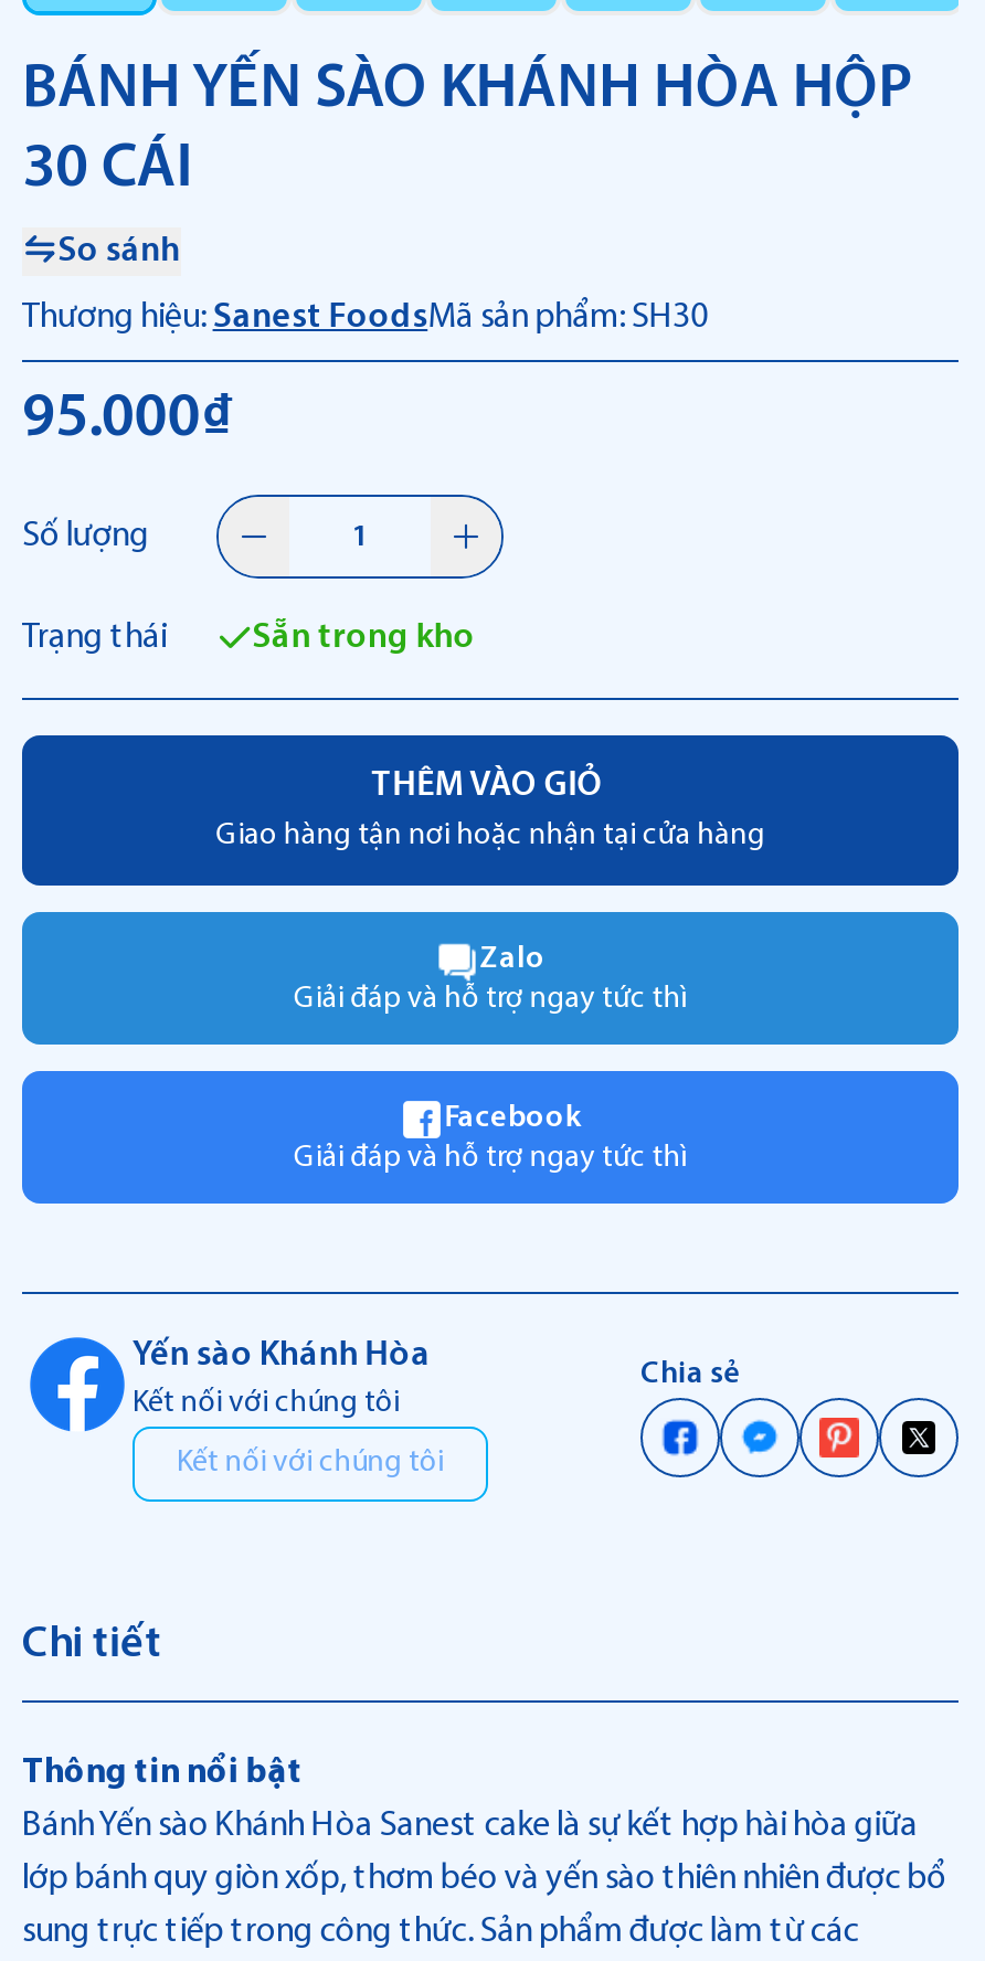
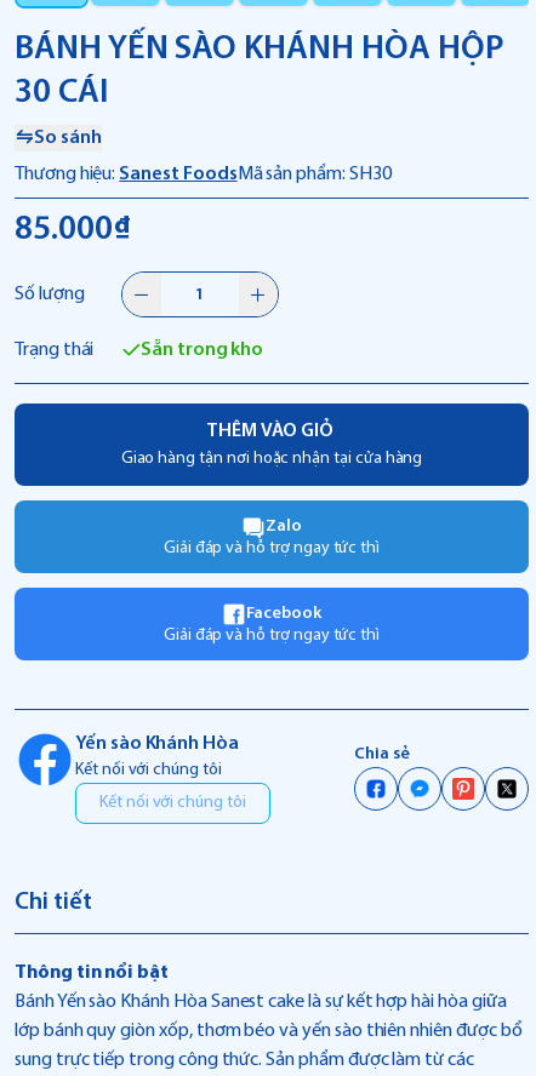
[22,389,233,451] 95.000₫ -> [15,213,130,247] 85.000₫

